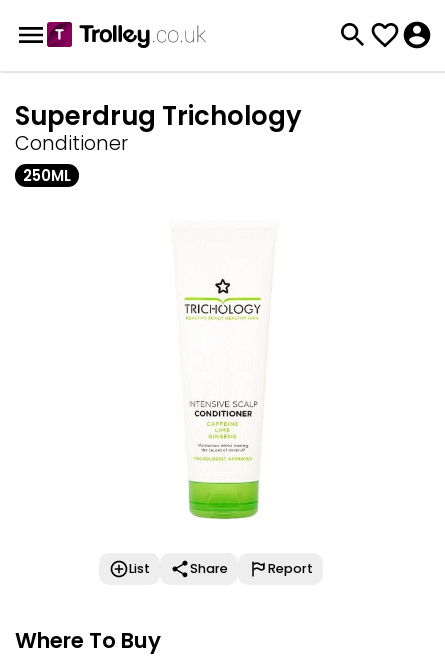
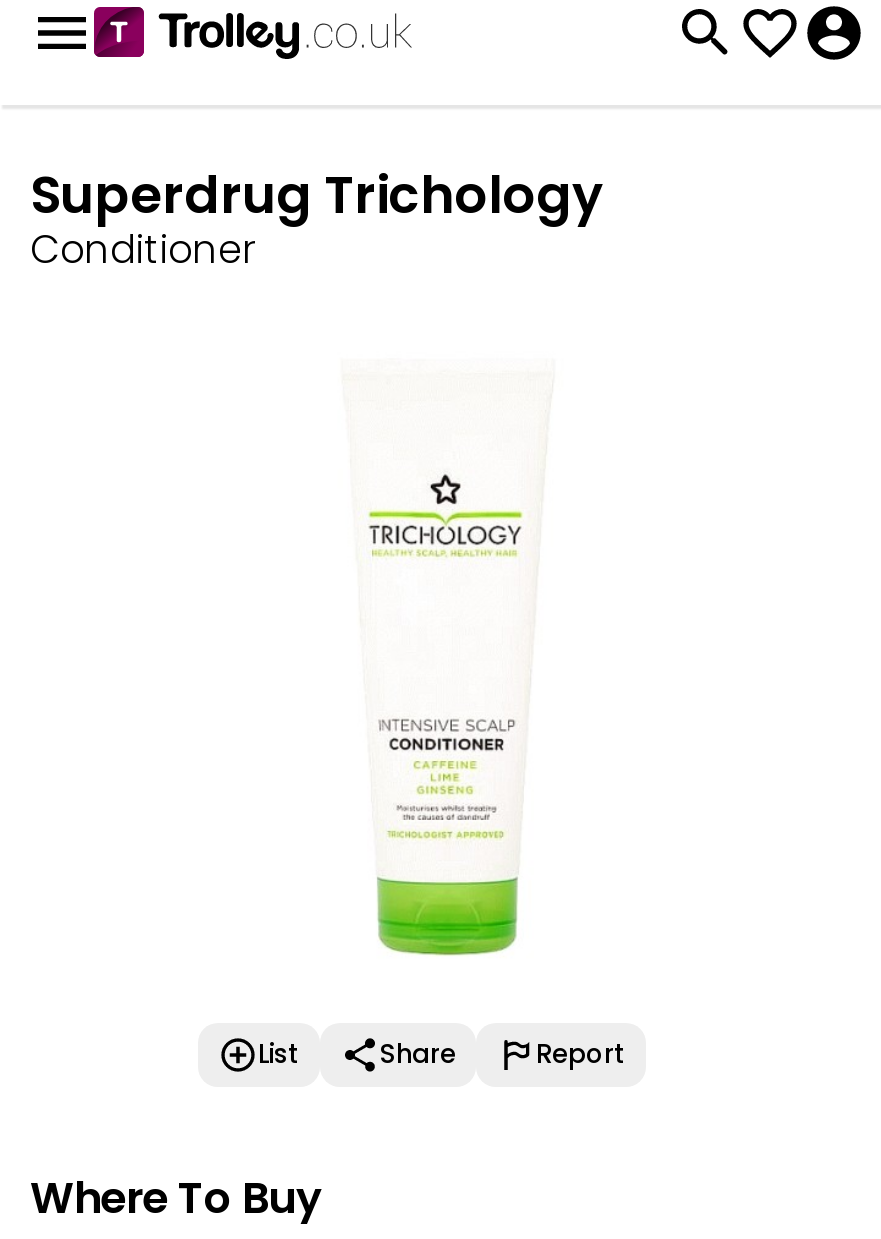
[23,165,71,186] 250ML -> none

